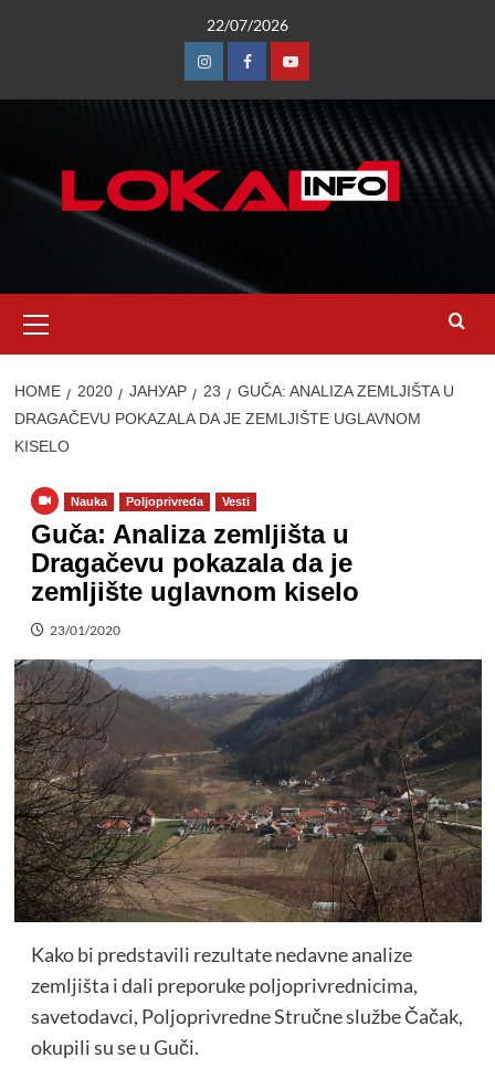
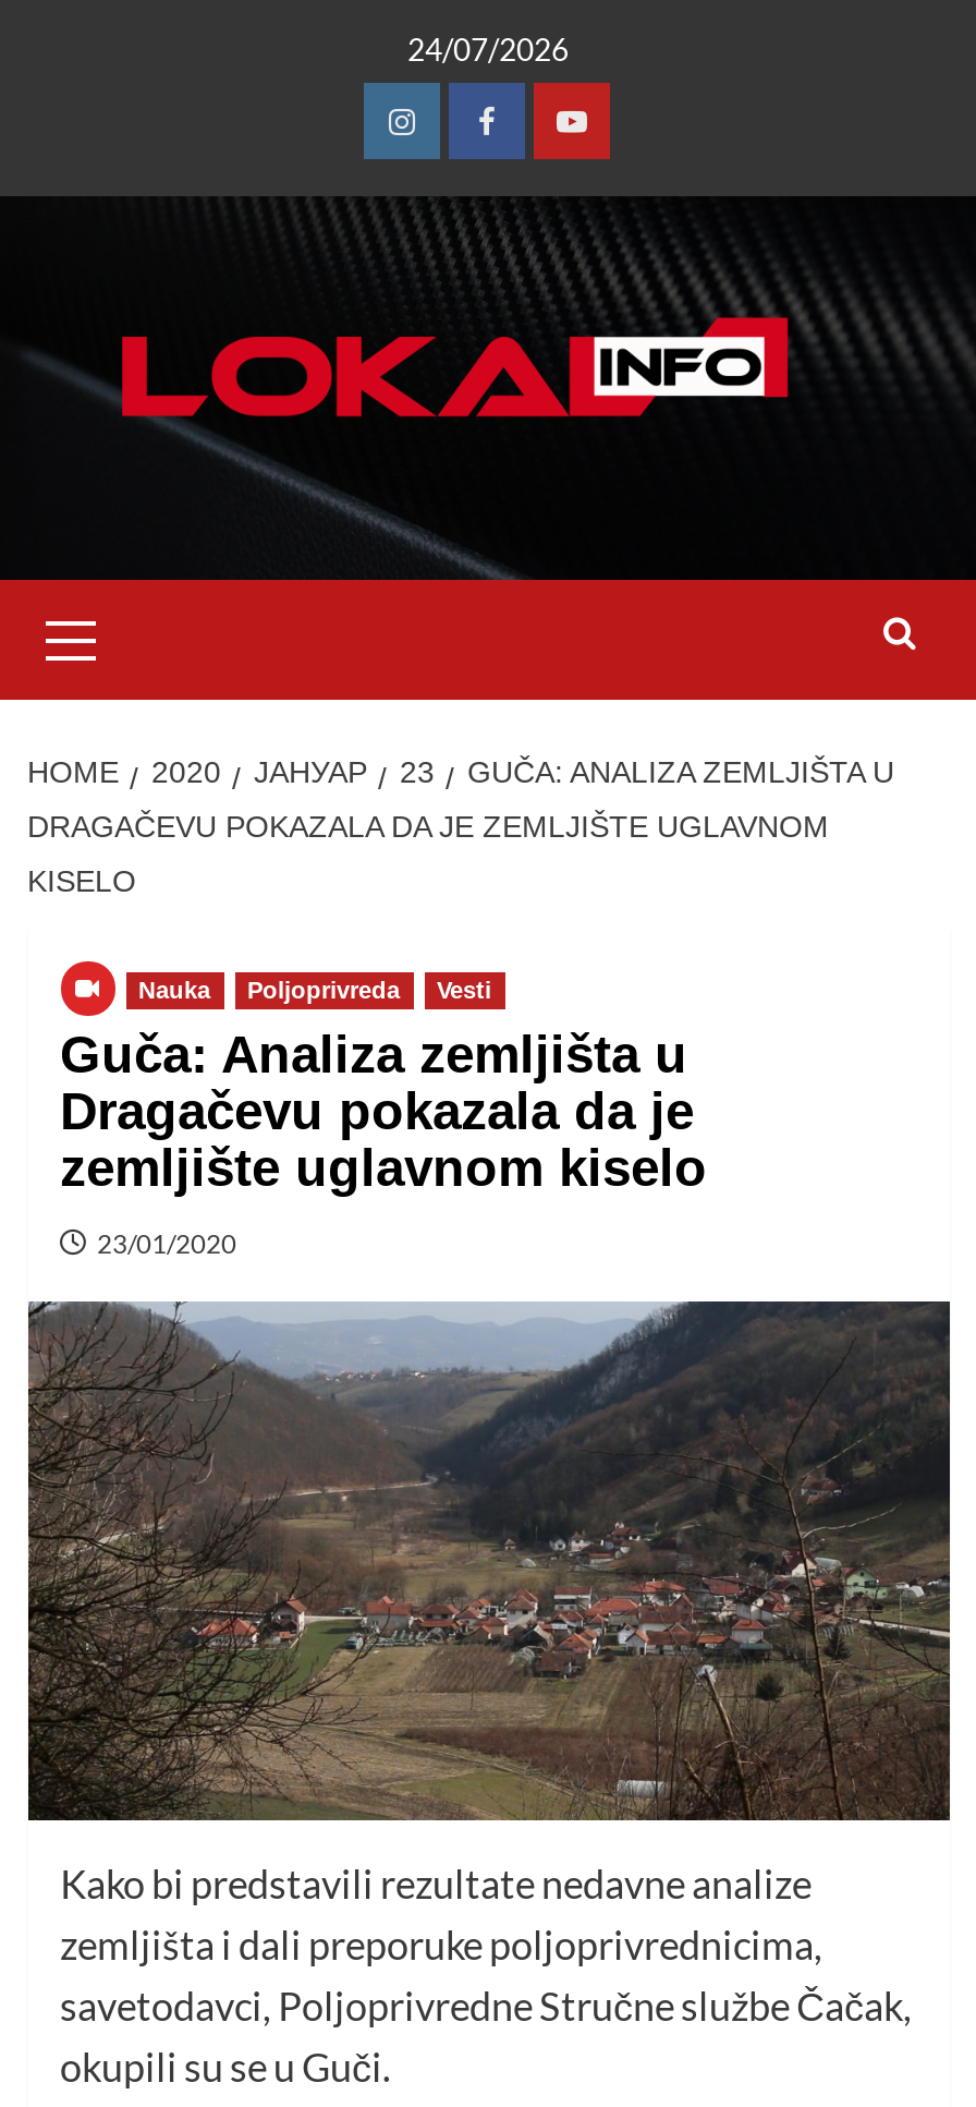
[207,15,288,34] 22/07/2026 -> [407,31,569,68] 24/07/2026

